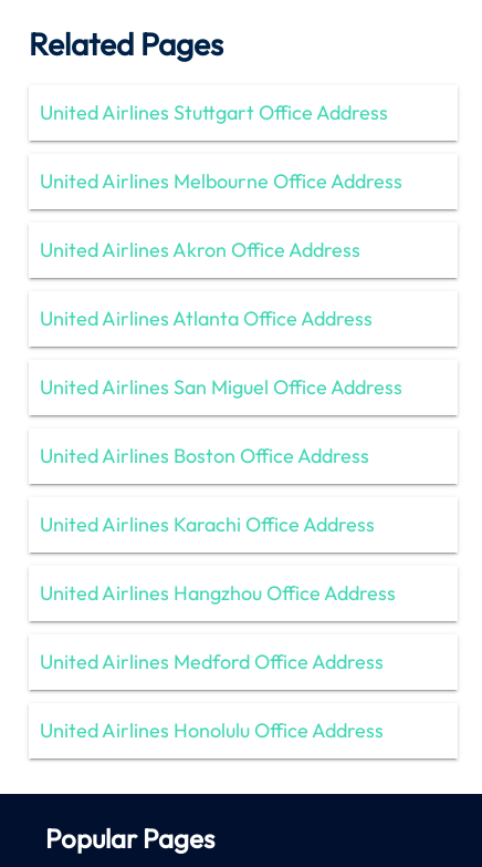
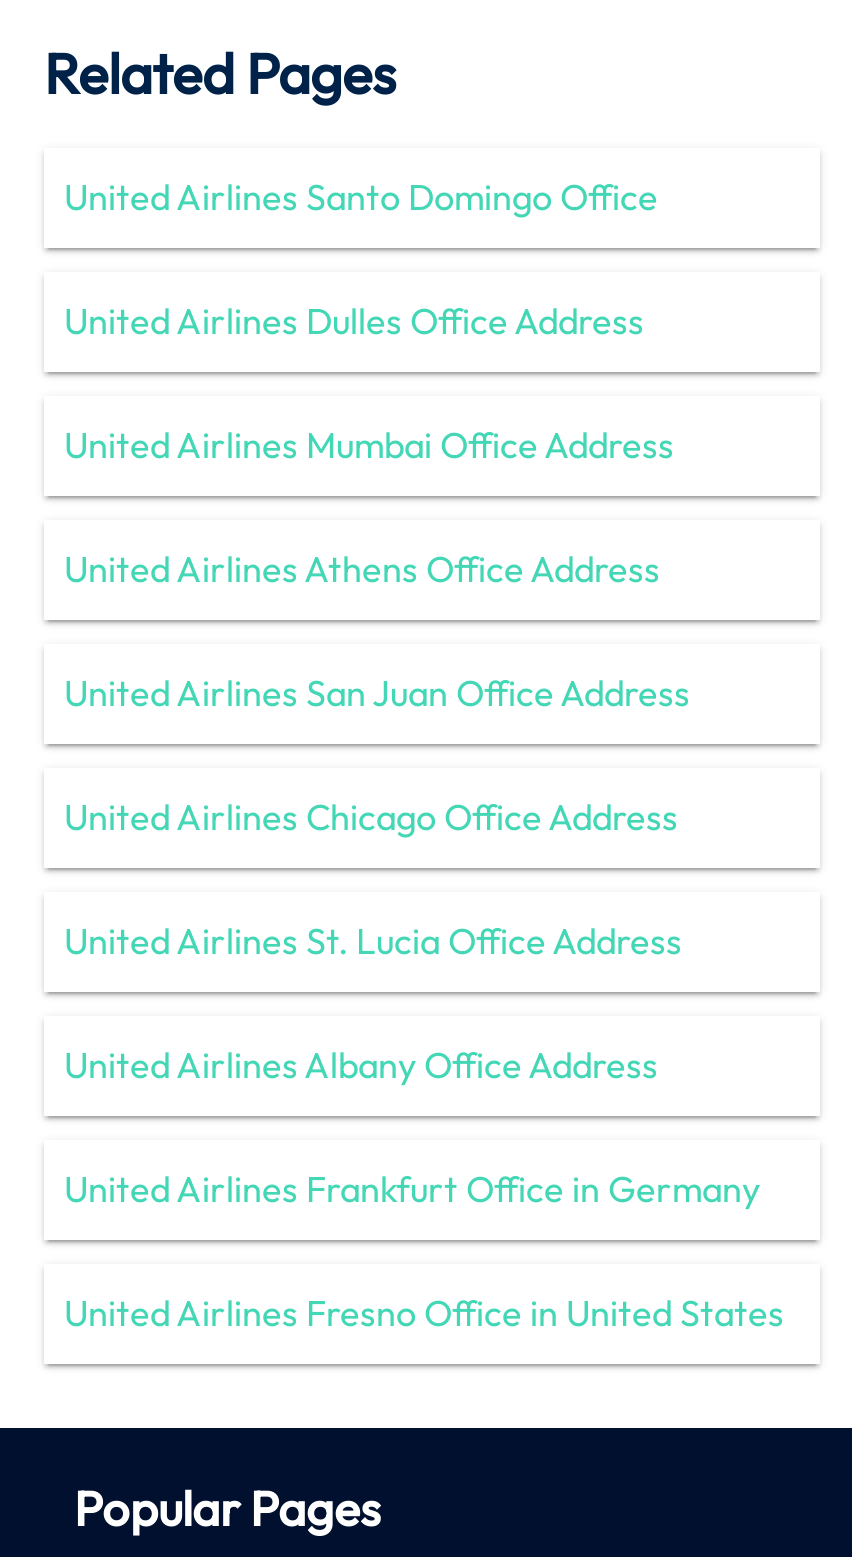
[40,99,388,125] United Airlines Stuttgart Office Address -> [64,174,658,220] United Airlines Santo Domingo Office
[40,168,402,194] United Airlines Melbourne Office Address -> [64,298,644,344] United Airlines Dulles Office Address
[40,237,360,262] United Airlines Akron Office Address -> [64,422,674,468] United Airlines Mumbai Office Address
[40,305,373,331] United Airlines Atlanta Office Address -> [64,546,660,592] United Airlines Athens Office Address
[40,374,402,400] United Airlines San Miguel Office Address -> [64,670,690,716] United Airlines San Juan Office Address
[40,443,369,468] United Airlines Boston Office Address -> [64,794,678,840] United Airlines Chicago Office Address
[40,511,375,537] United Airlines Karachi Office Address -> [64,918,682,964] United Airlines St. Lucia Office Address
[40,580,396,605] United Airlines Hangzhou Office Address -> [64,1042,658,1088] United Airlines Albany Office Address
[40,649,384,674] United Airlines Medford Office Address -> [64,1166,760,1212] United Airlines Frankfurt Office in Germany
[40,717,384,743] United Airlines Honolulu Office Address -> [64,1290,784,1336] United Airlines Fresno Office in United States

